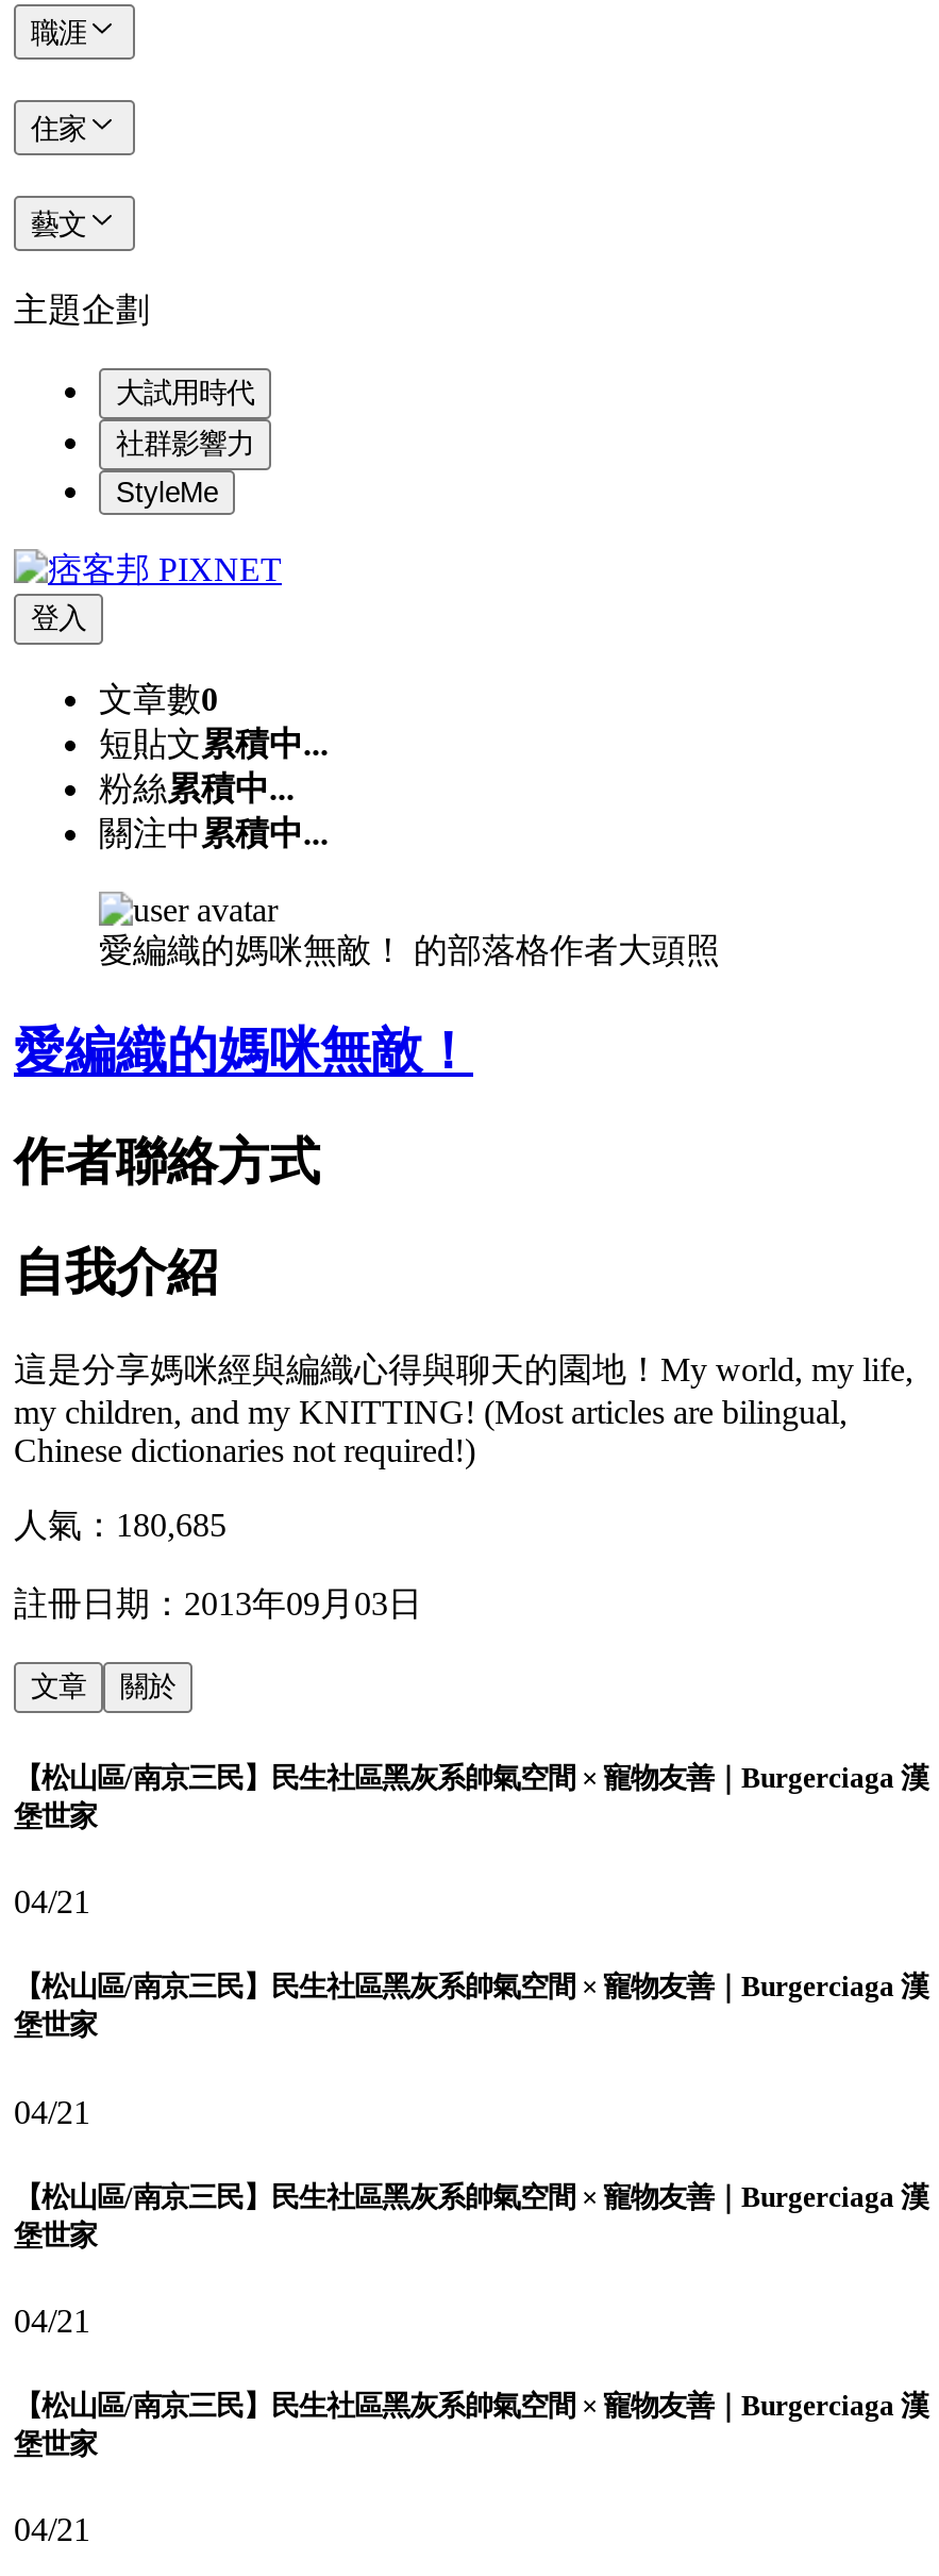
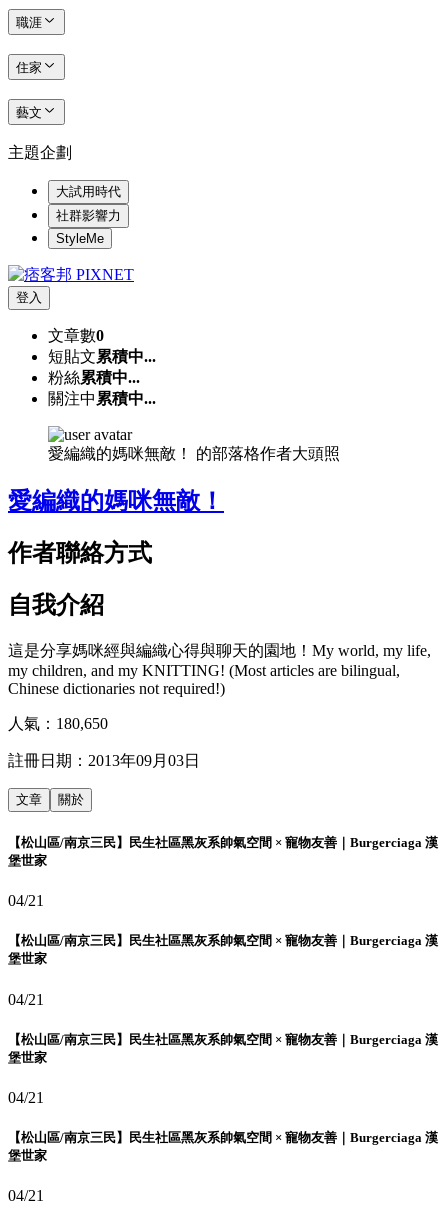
[14,1507,227,1543] 人氣：180,685 -> [8,715,108,732] 人氣：180,650

